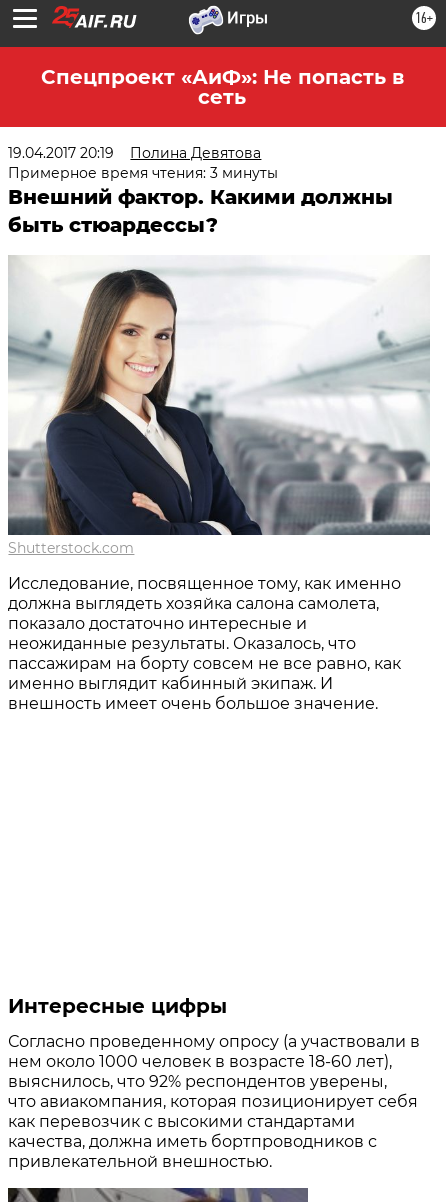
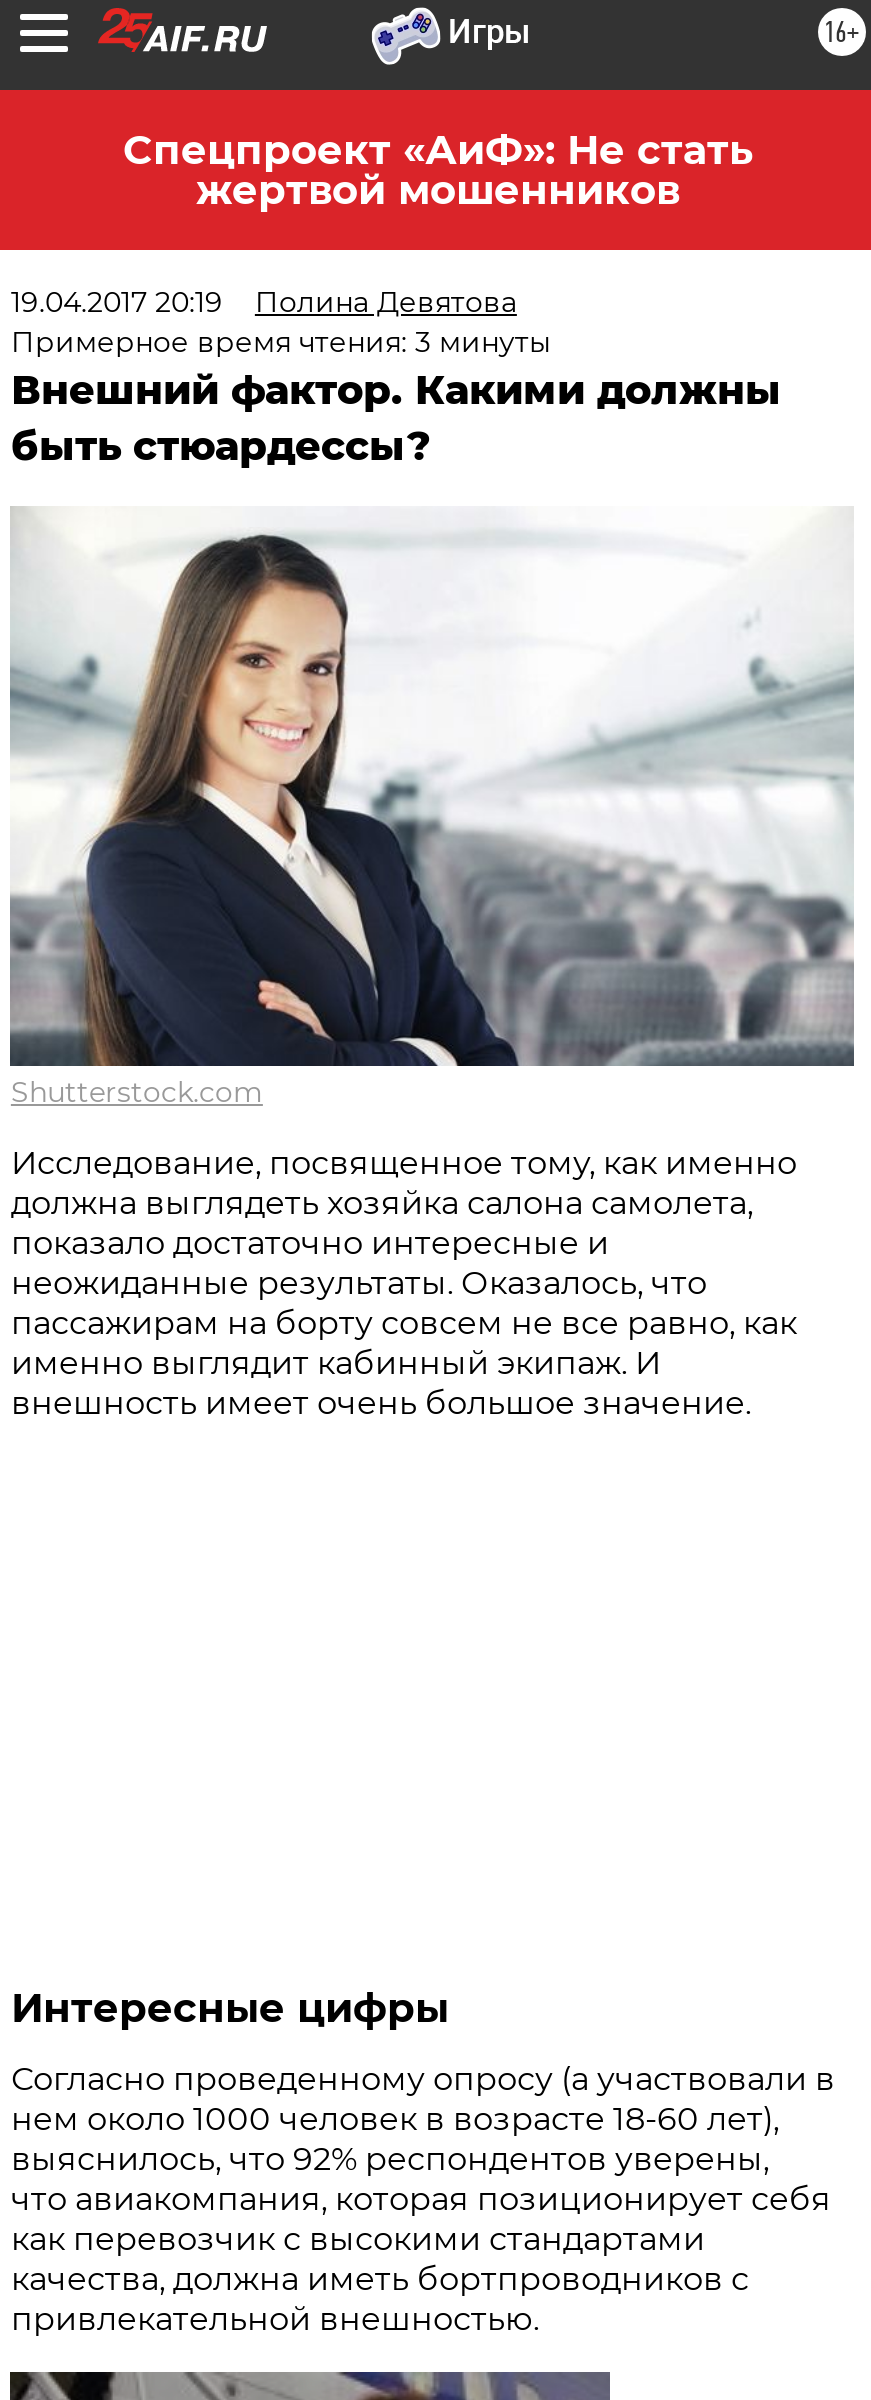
[40,65,403,109] Спецпроект «АиФ»: Не попасть в | сеть -> [123,126,753,214] Спецпроект «АиФ»: Не стать | жертвой мошенников

